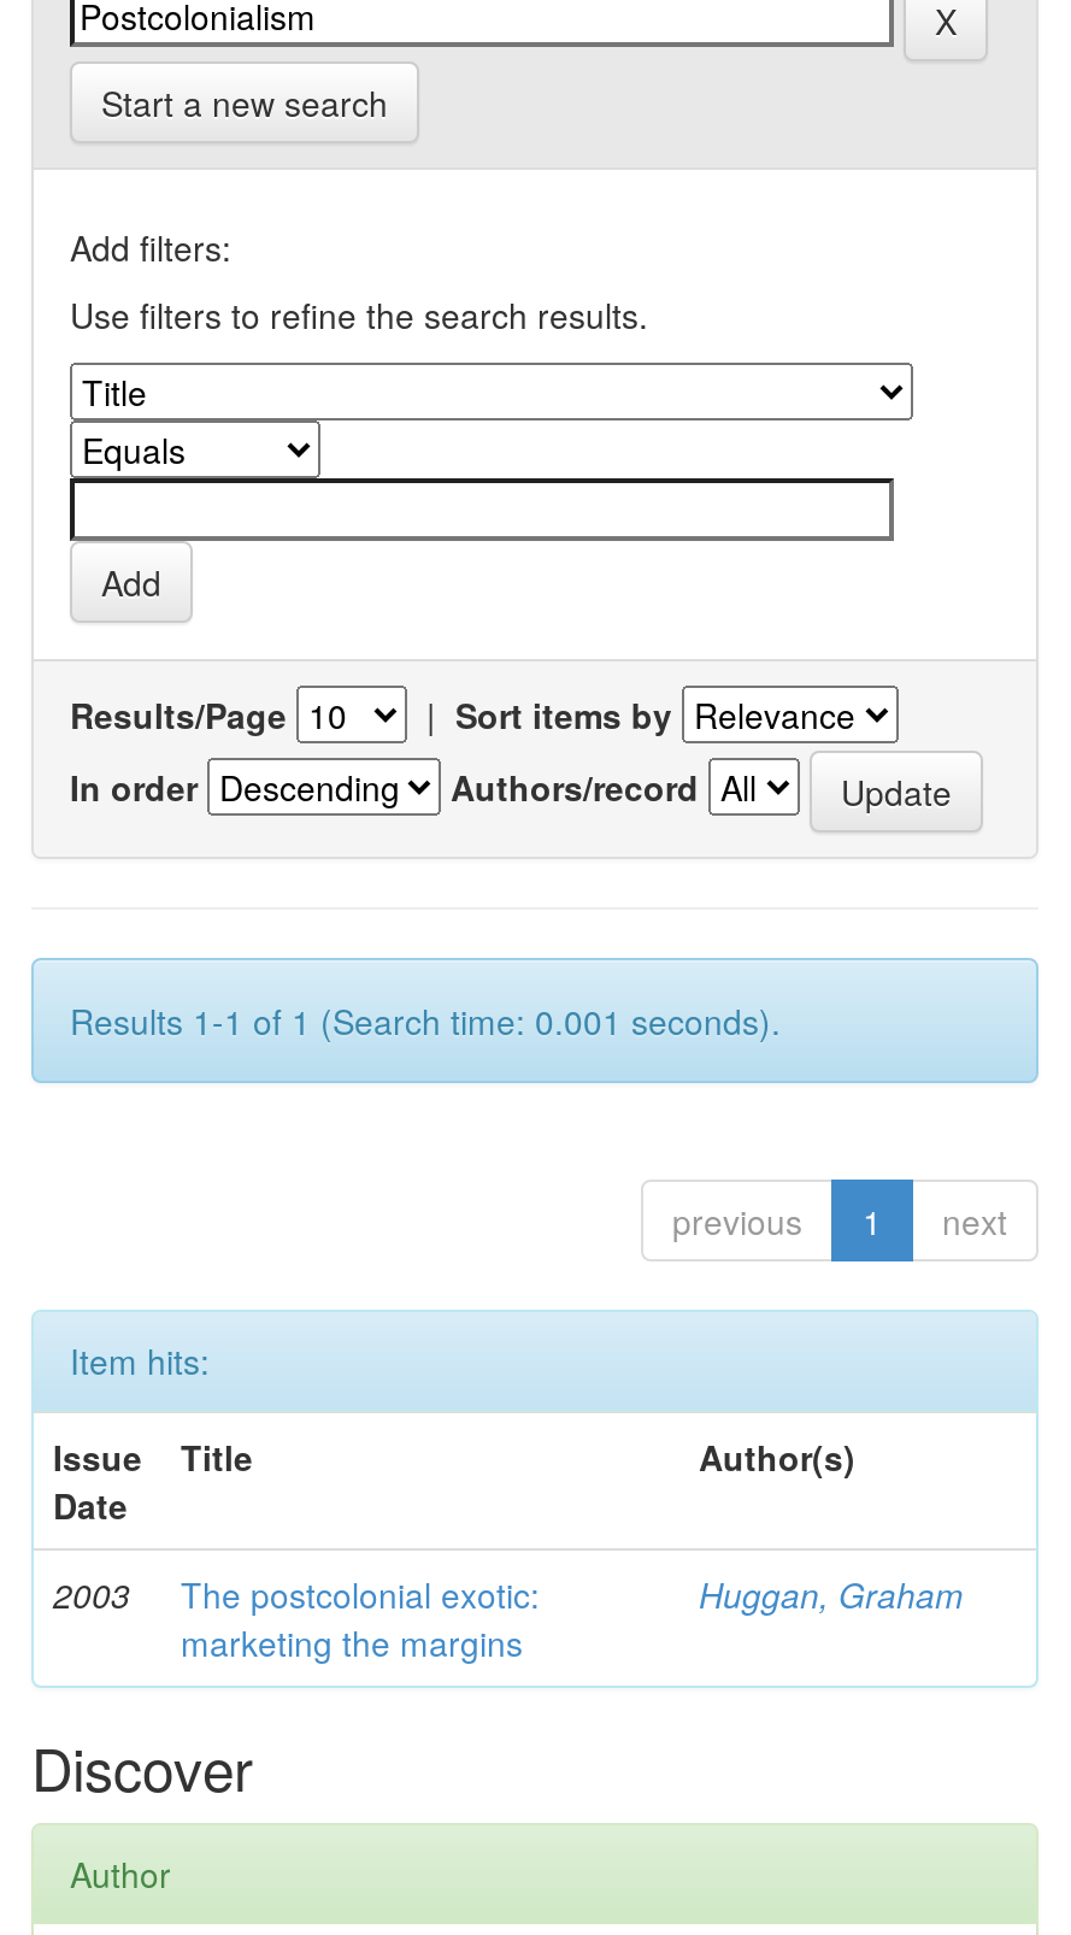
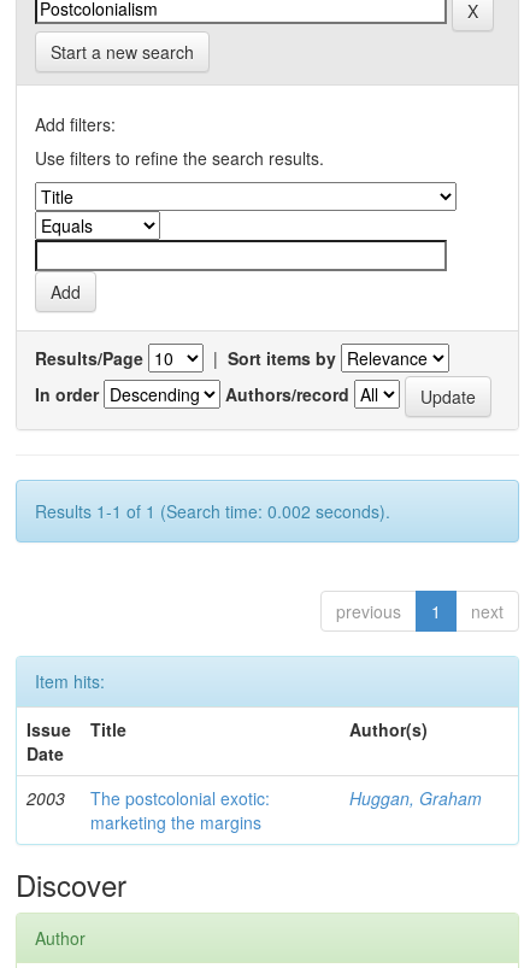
[70,996,781,1045] Results 1-1 of 1 (Search time: 0.001 seconds). -> [35,499,390,523] Results 1-1 of 1 (Search time: 0.002 seconds).

